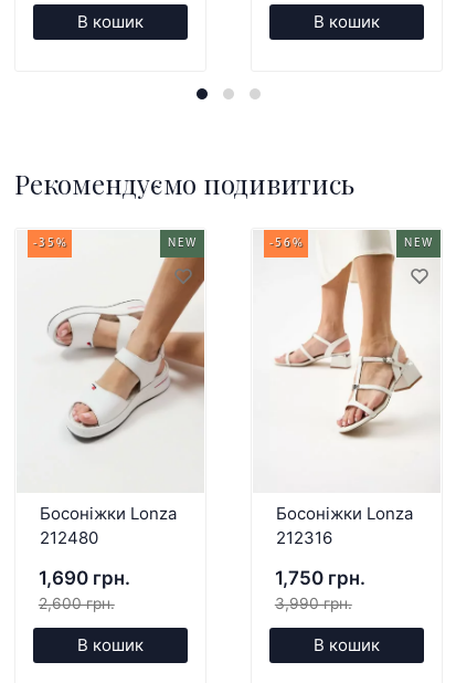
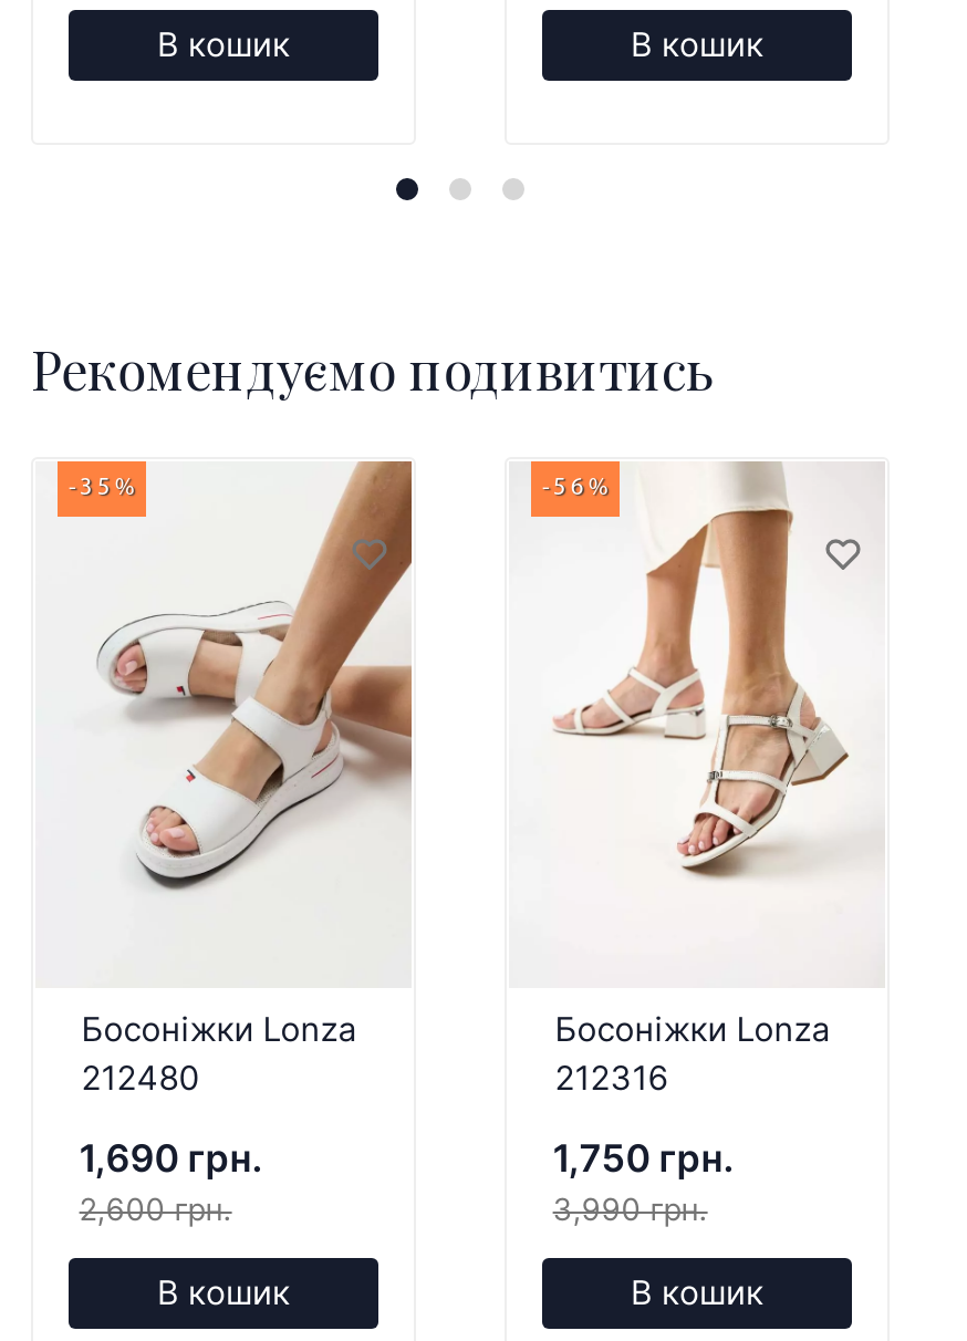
[167,238,197,250] NEW -> none
[404,238,433,250] NEW -> none

